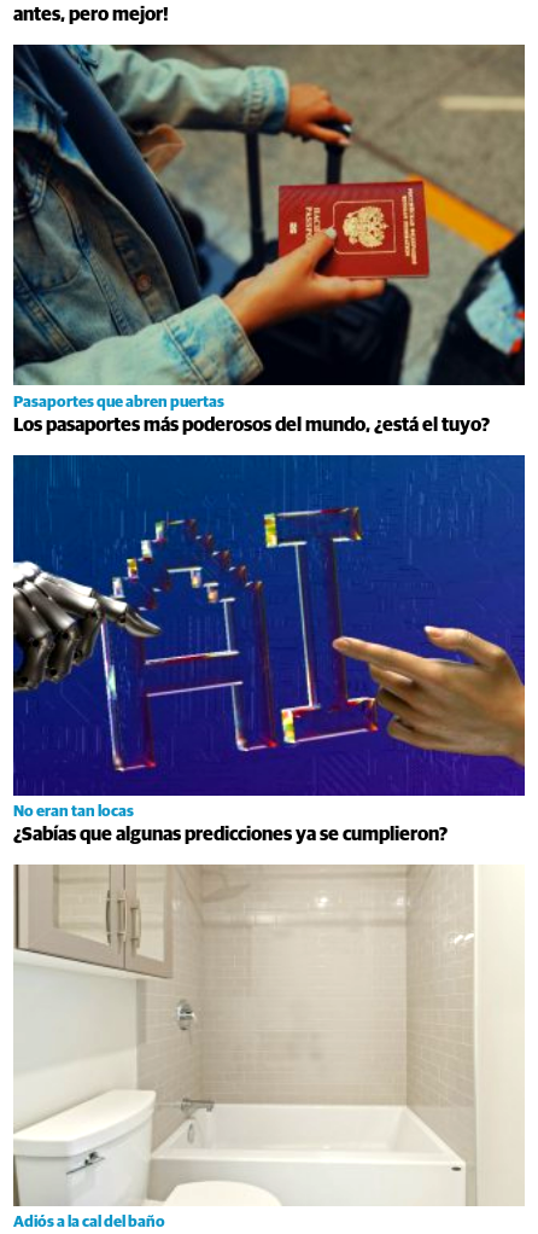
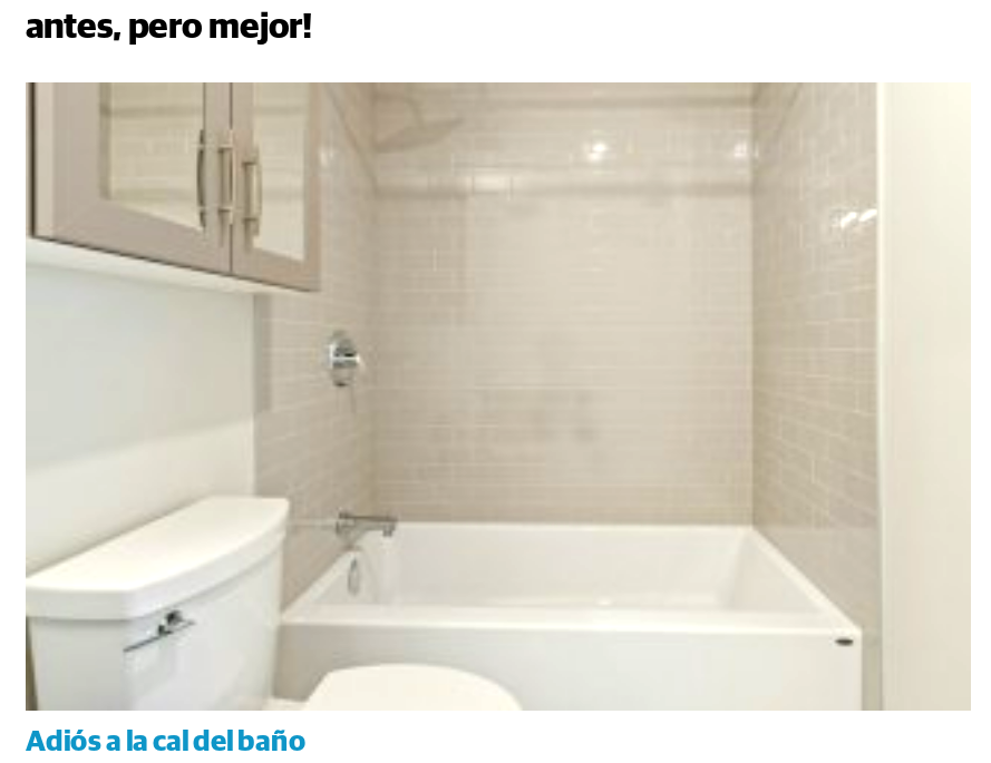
[12,43,526,434] [image] | Pasaportes que abren puertas | Los pasaportes más poderosos del mundo, ¿está el tuyo? -> none
[12,454,526,845] [image] | No eran tan locas | ¿Sabías que algunas predicciones ya se cumplieron? -> none

